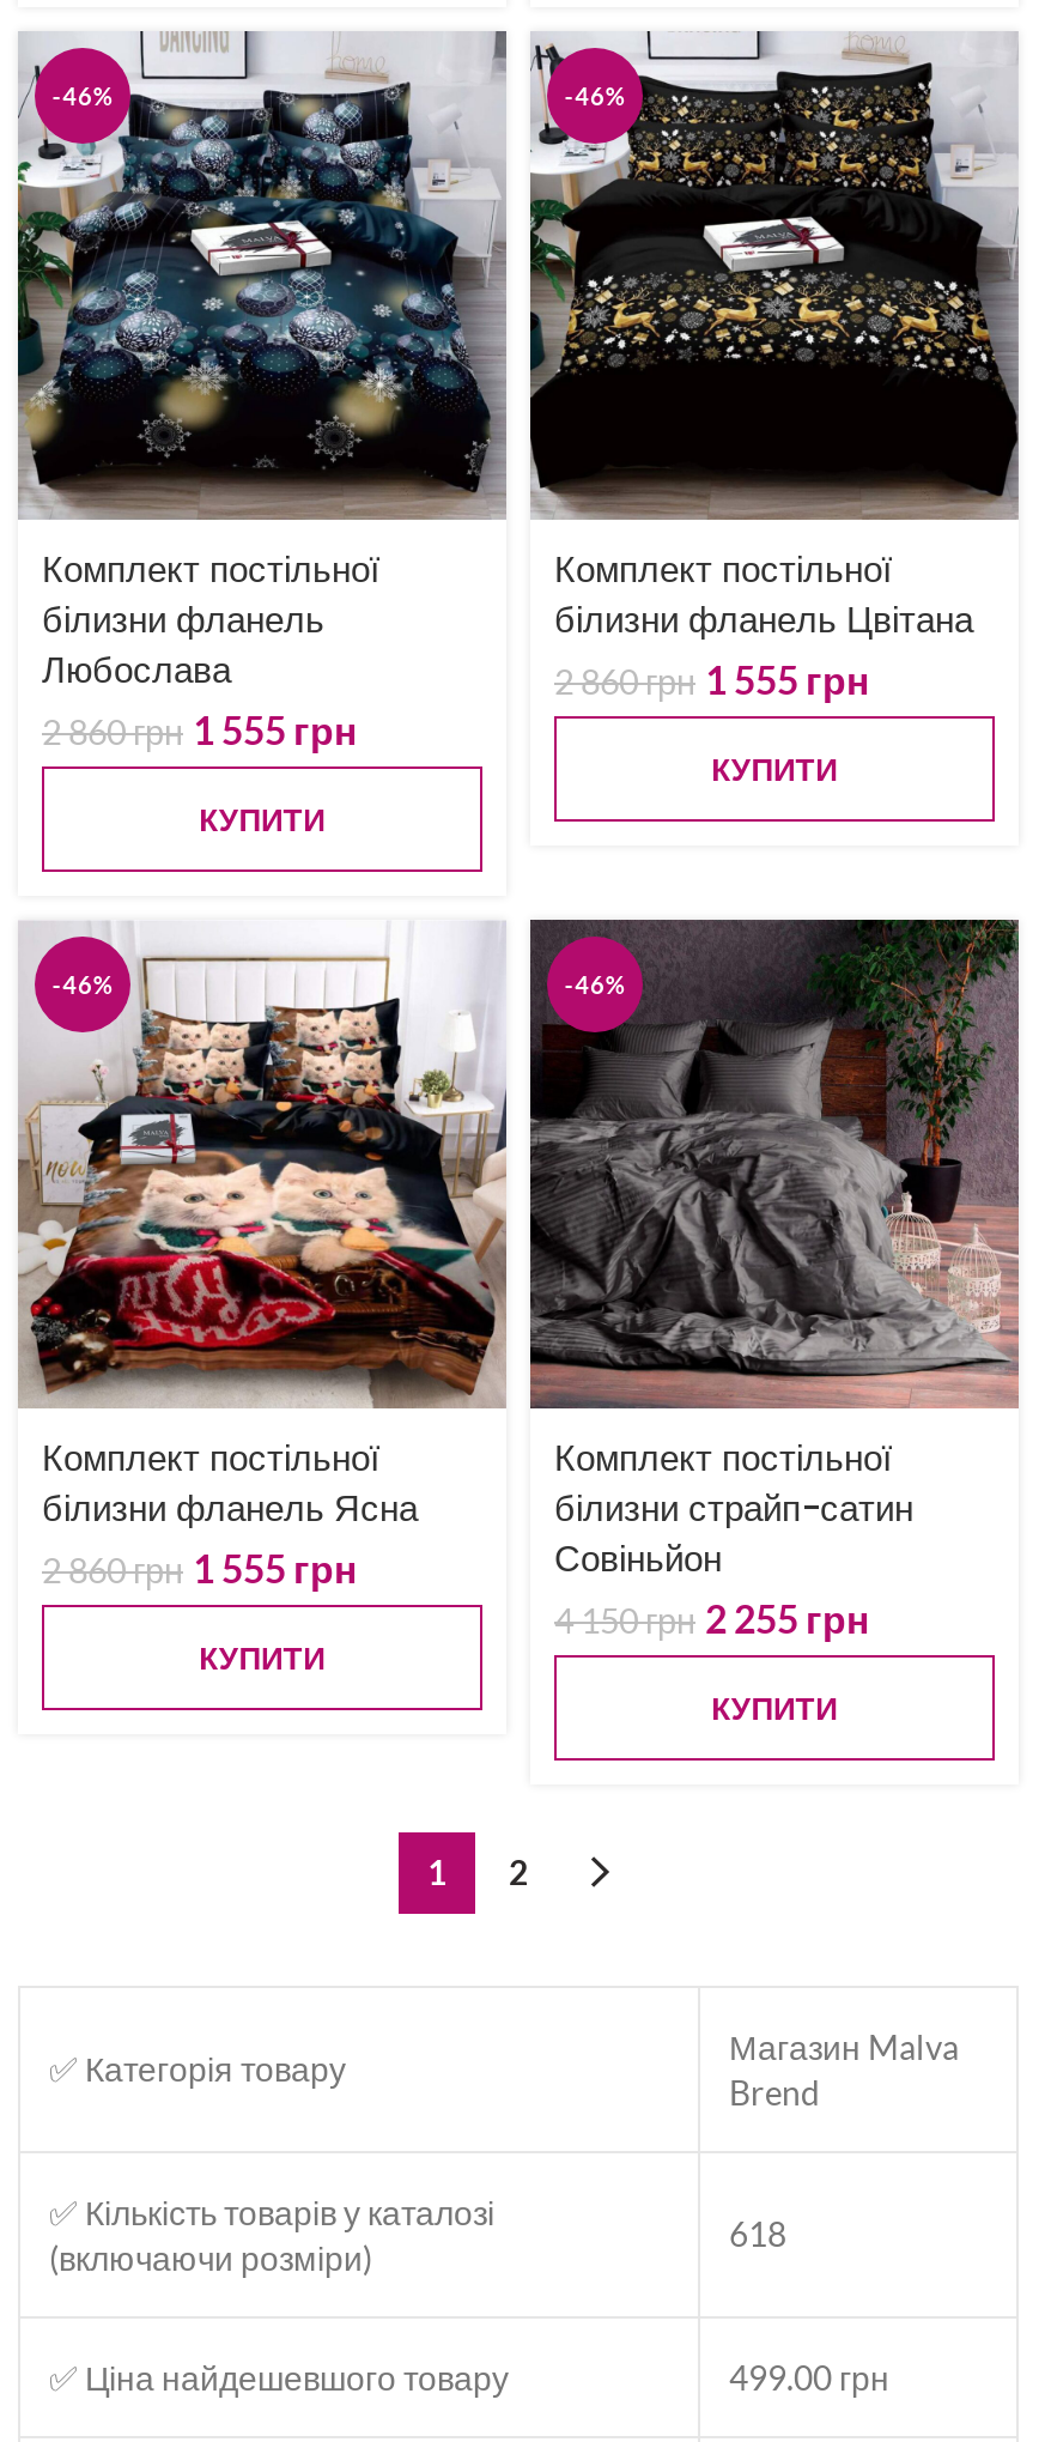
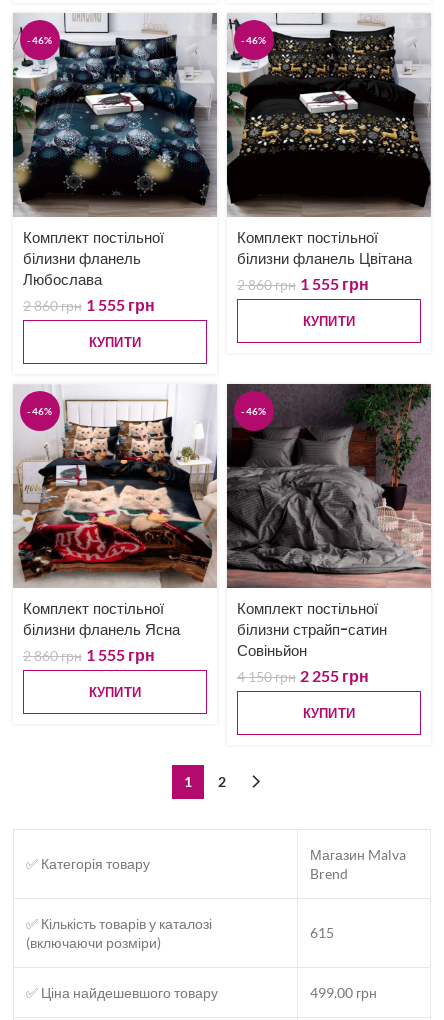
[729,2213,786,2254] 618 -> [310,924,334,941] 615

